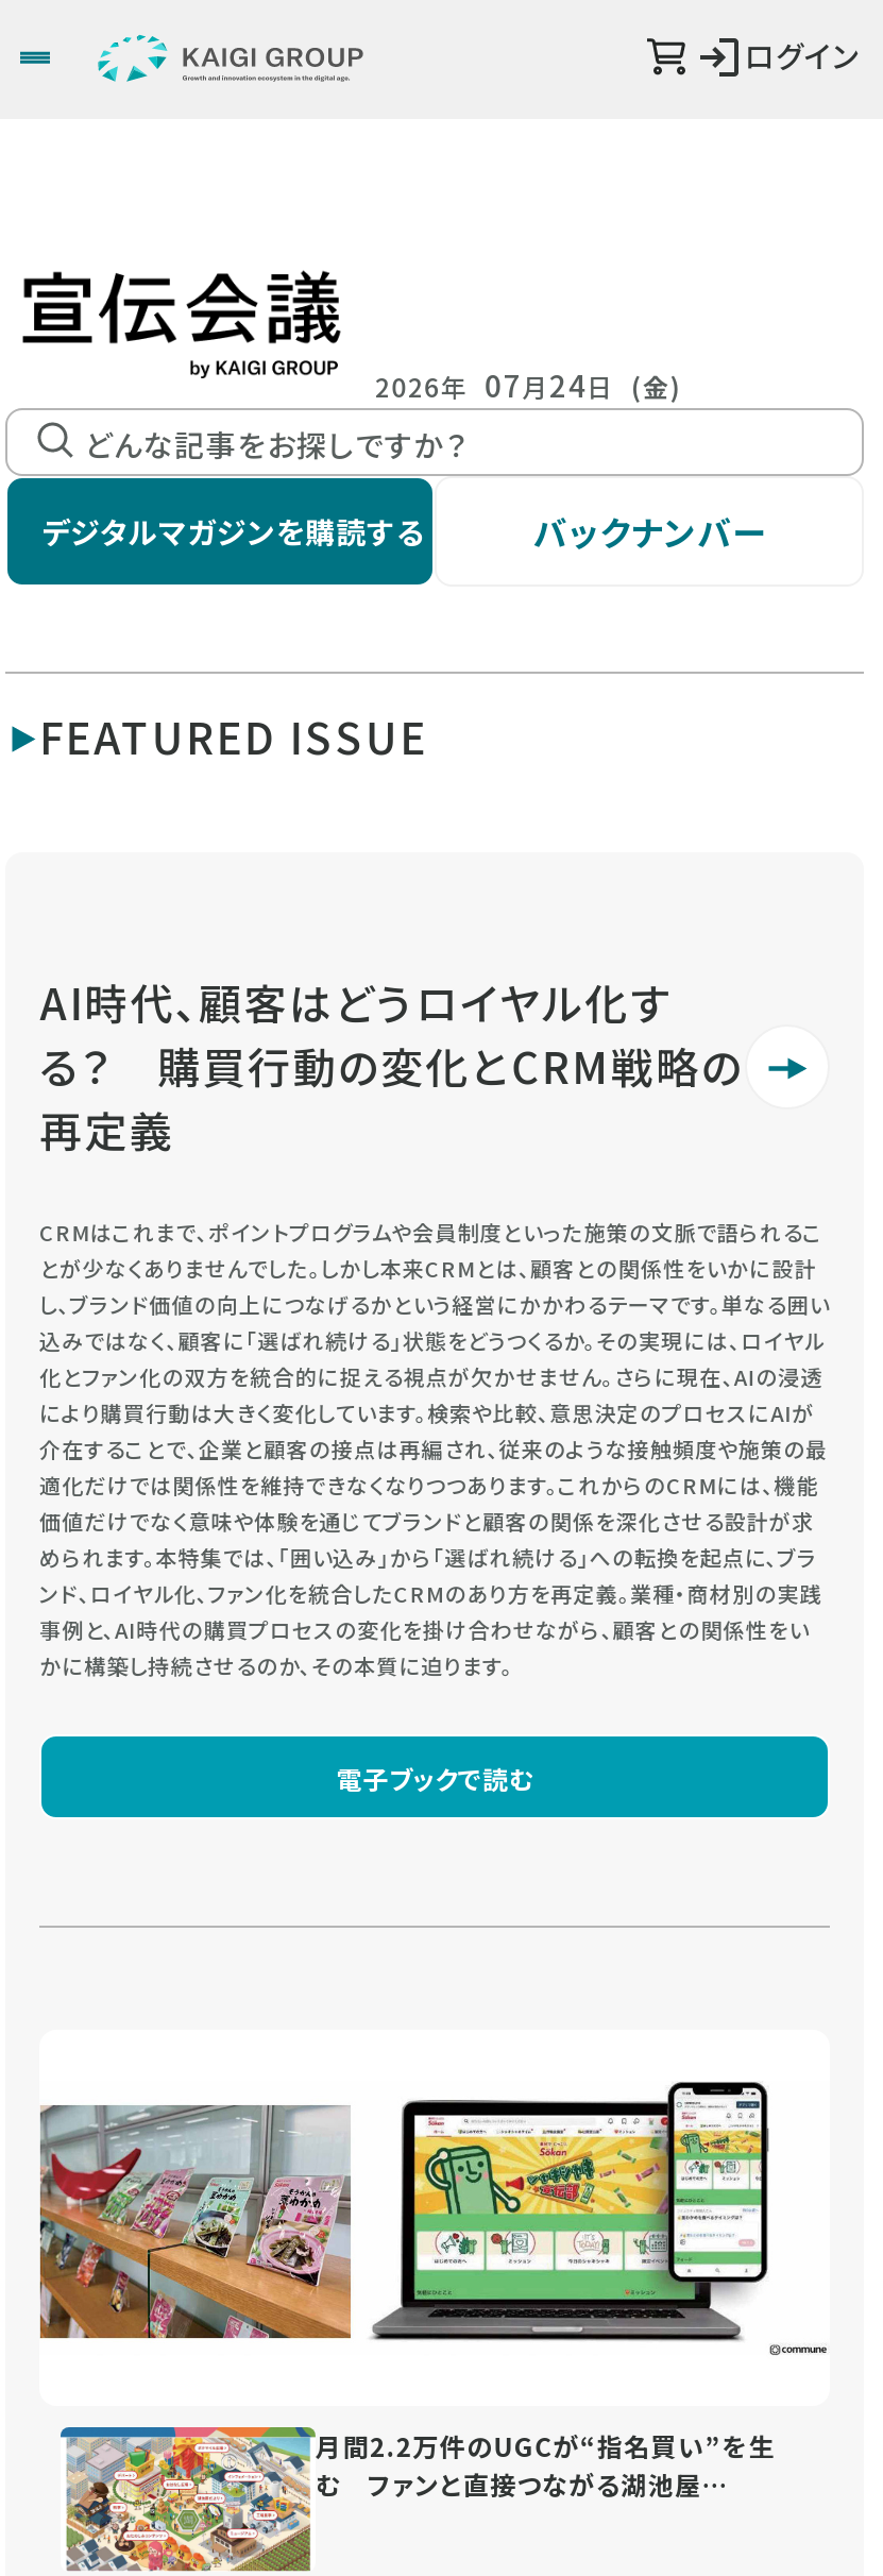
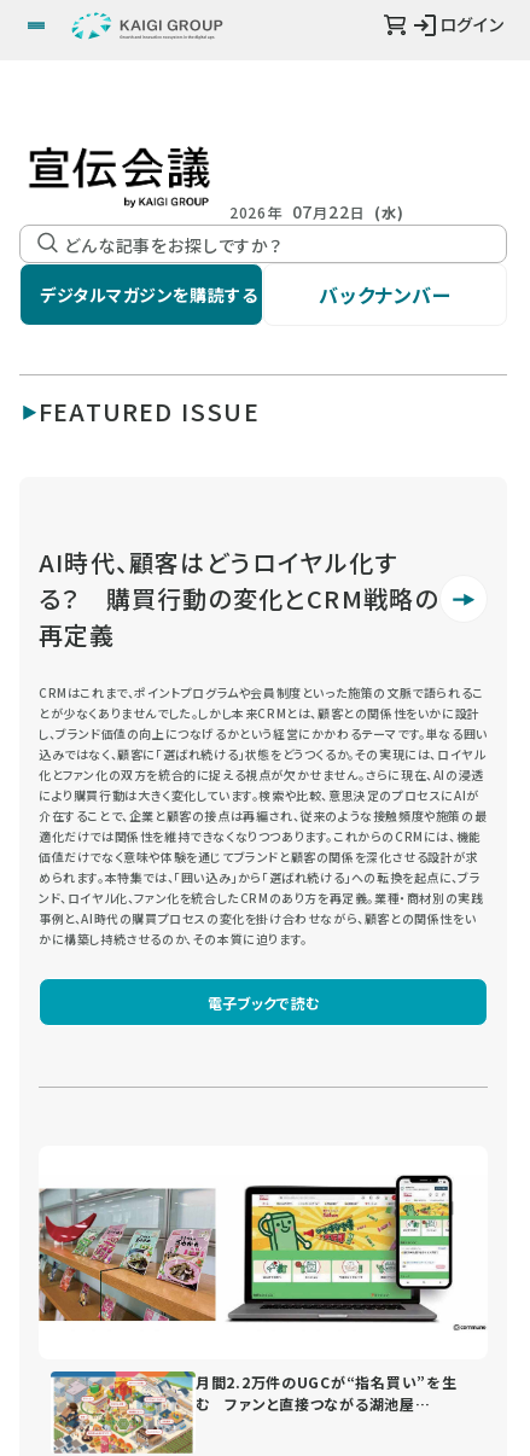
[375,363,682,406] 2026年 07月24日 (金) -> [229,199,404,223] 2026年 07月22日 (水)

